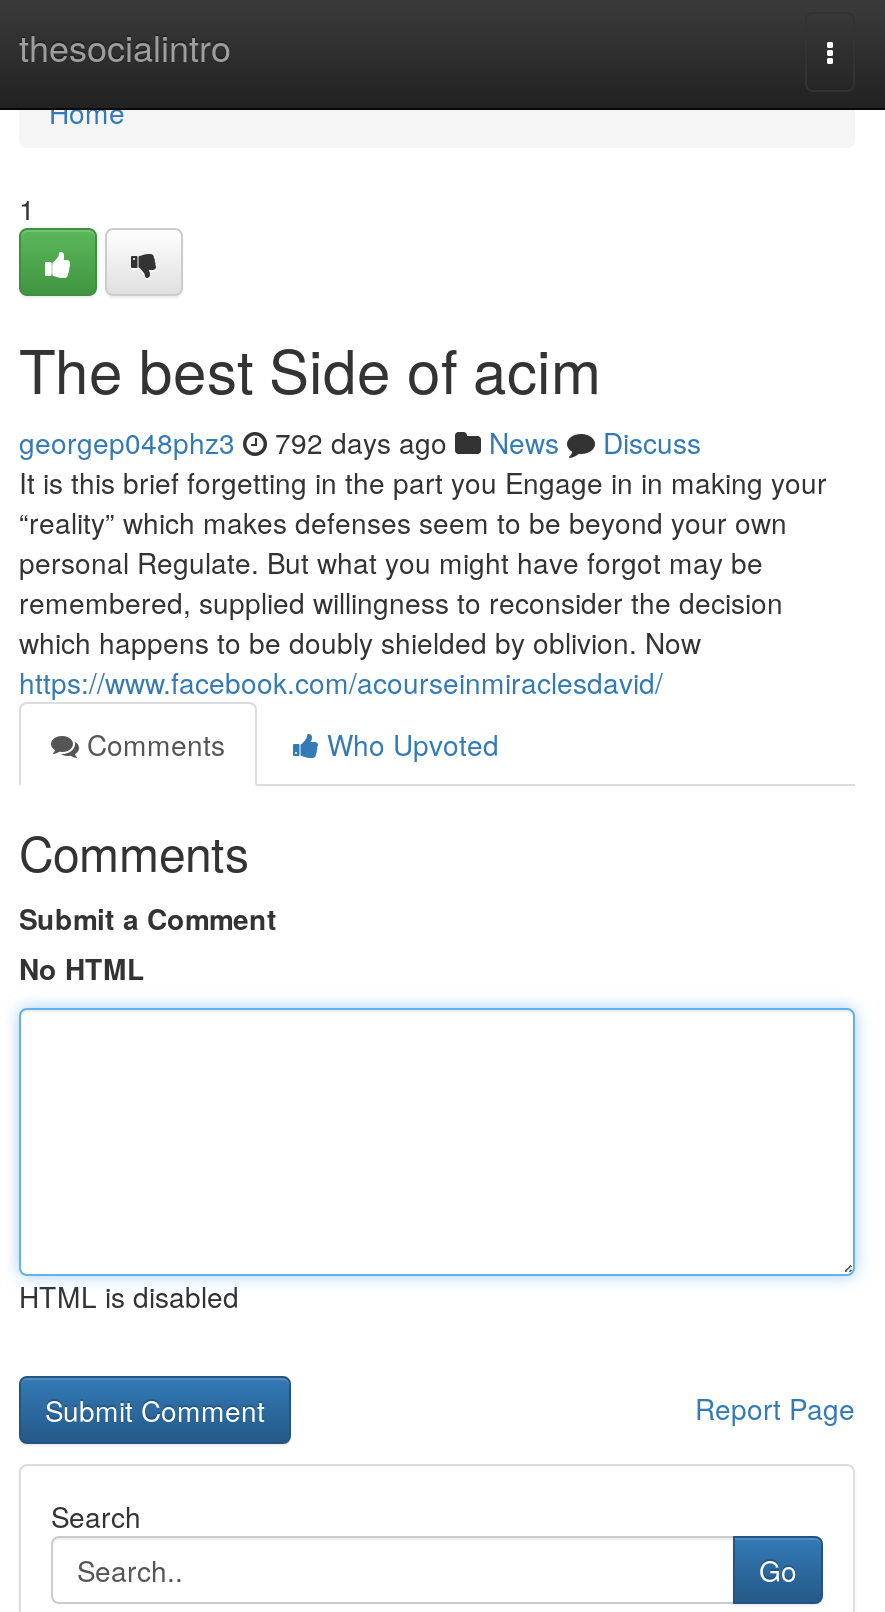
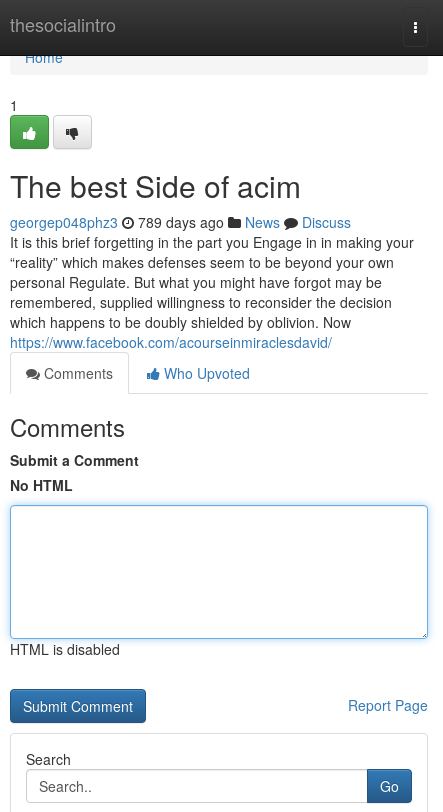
[19,422,701,462] georgep048phz3 792 days ago News Discuss -> [10,212,351,232] georgep048phz3 789 days ago News Discuss

